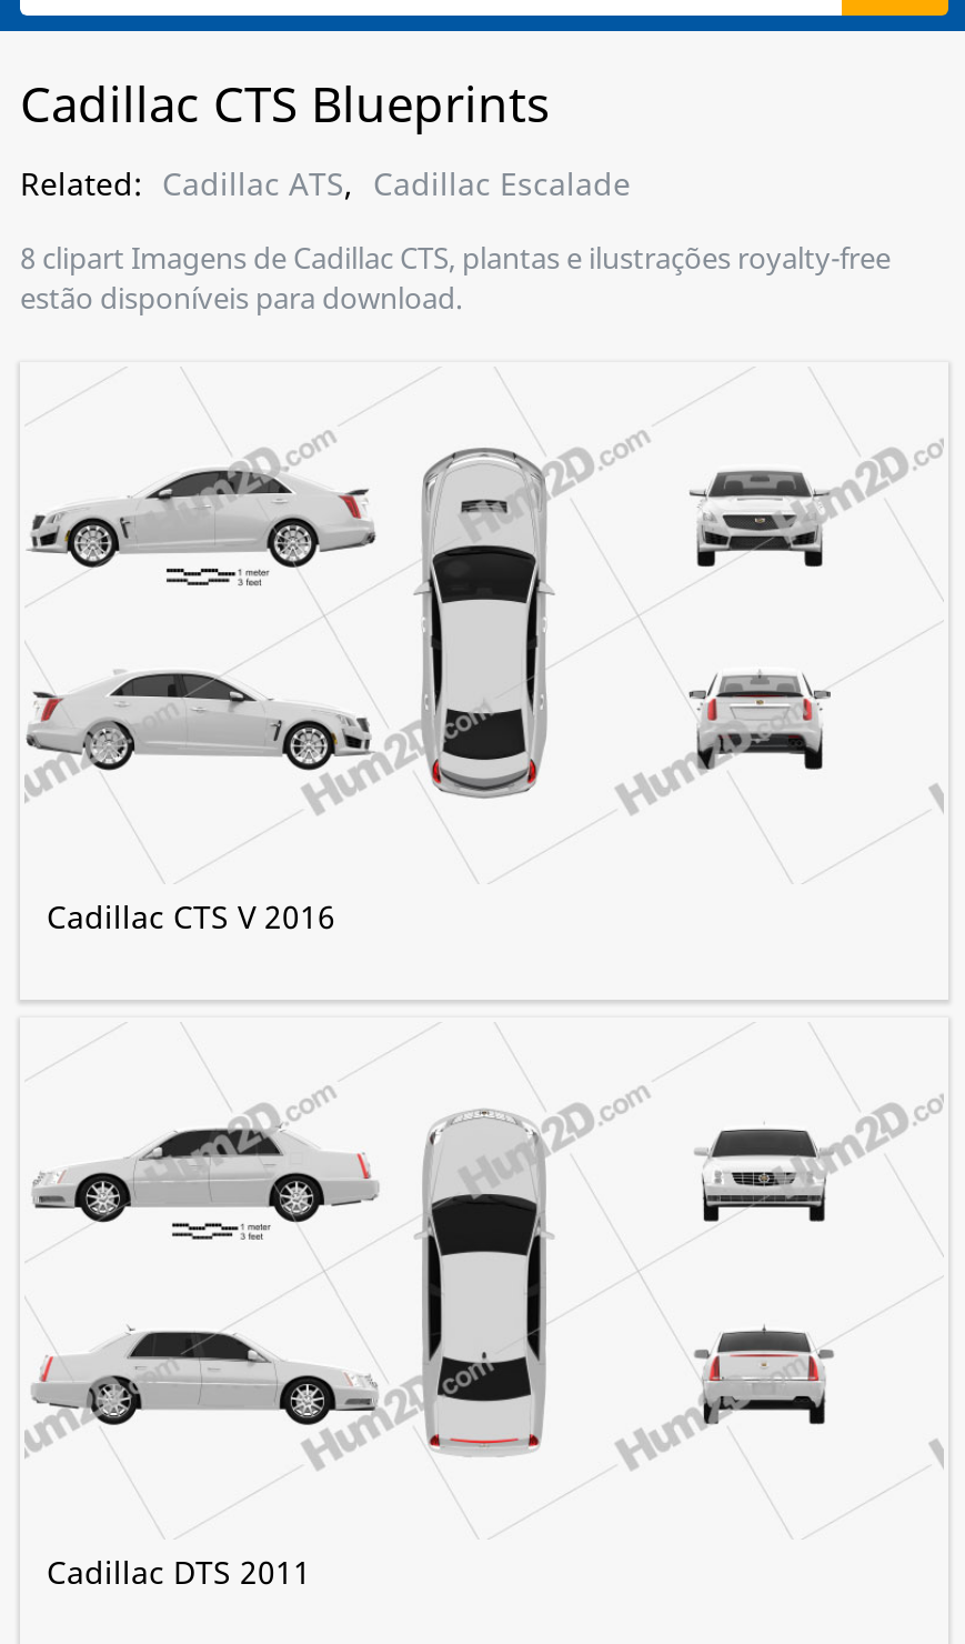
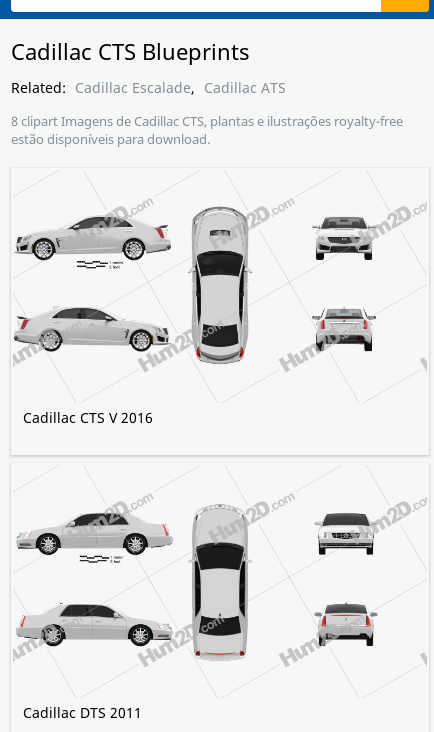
[20,162,631,204] Related: Cadillac ATS, Cadillac Escalade -> [11,78,286,97] Related: Cadillac Escalade, Cadillac ATS

